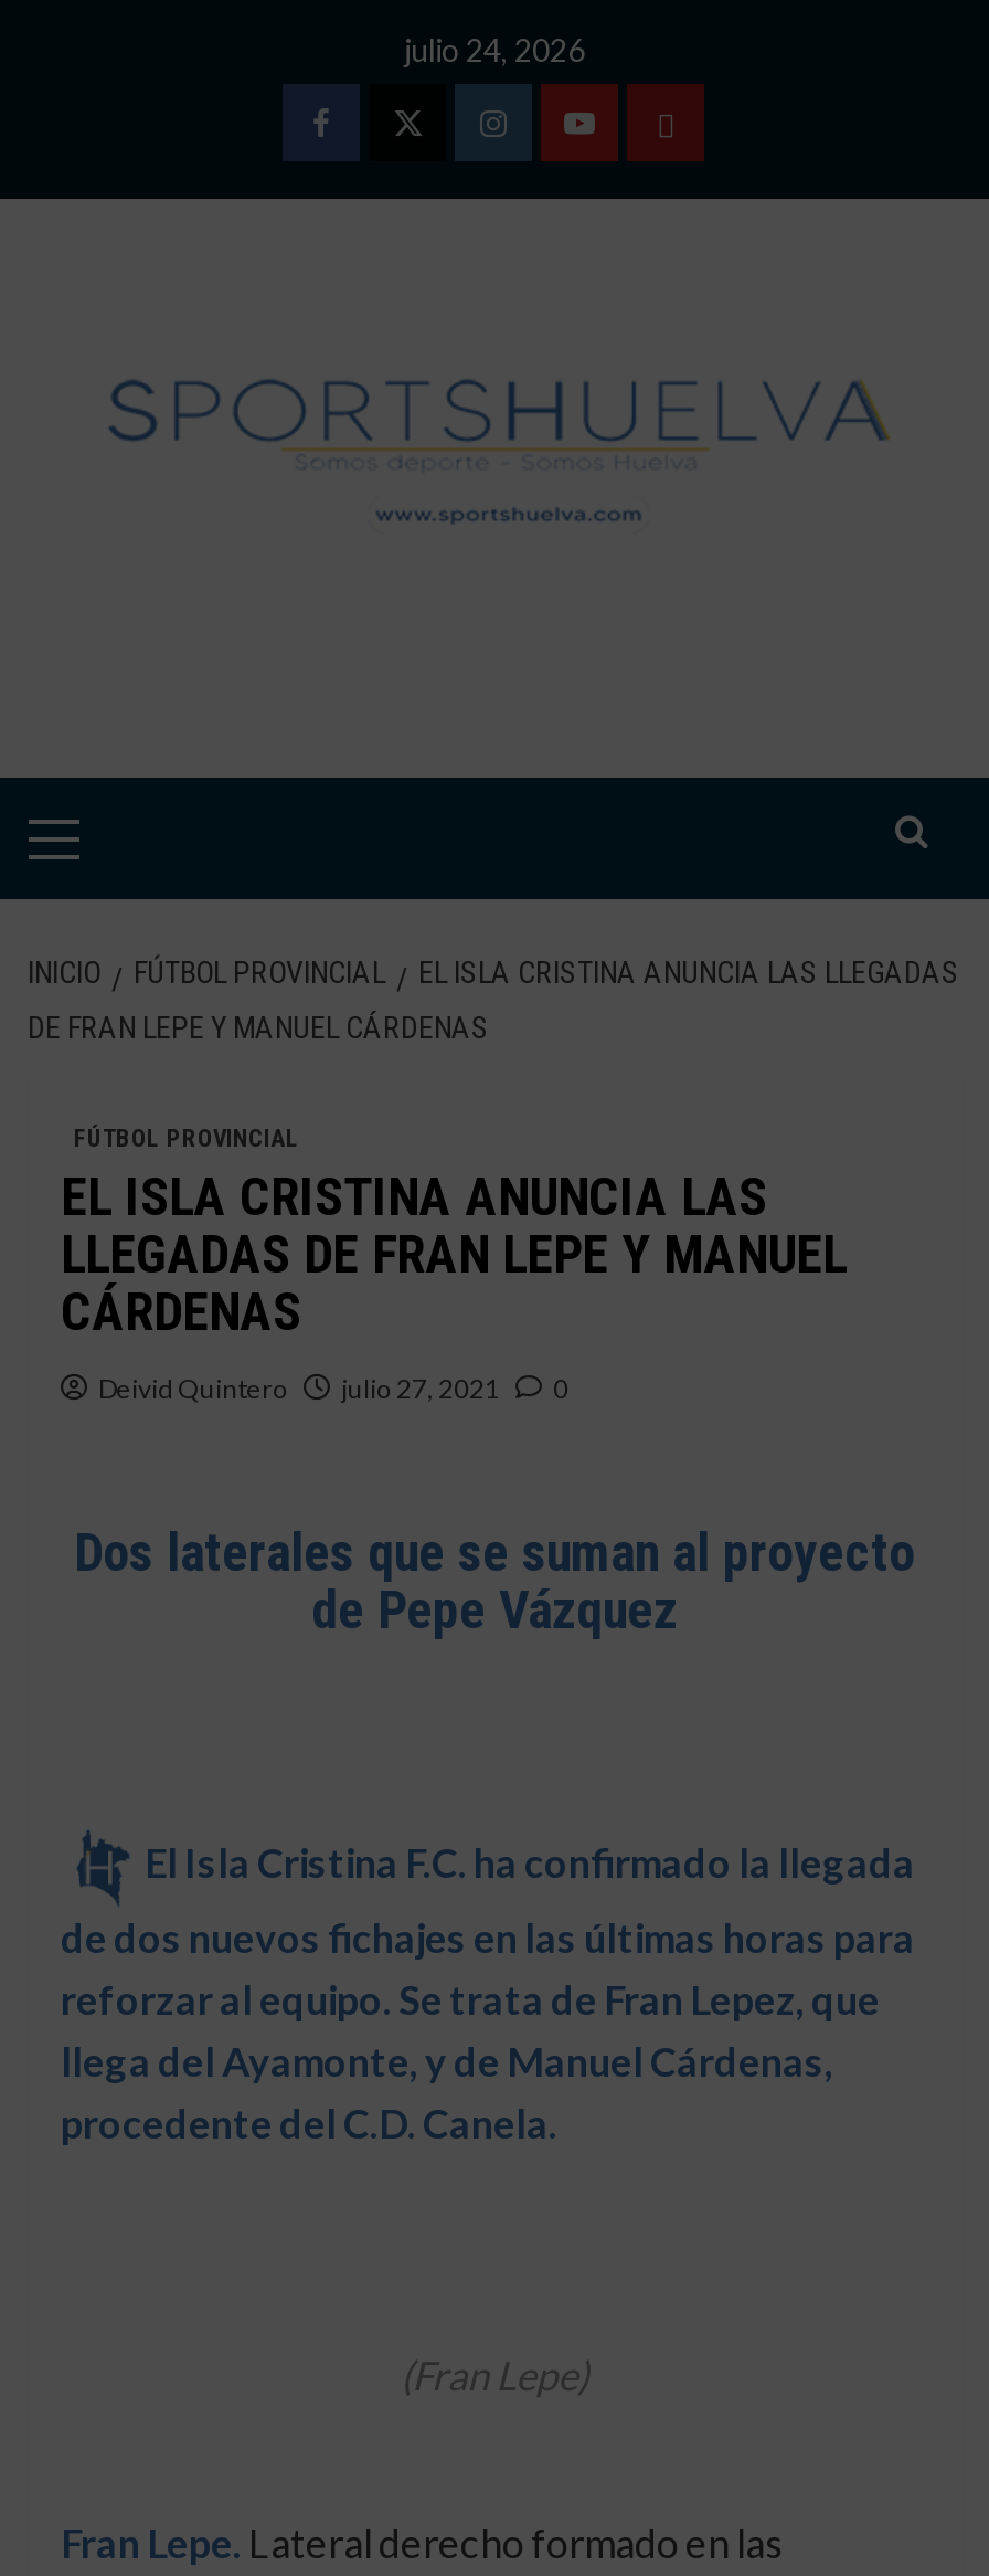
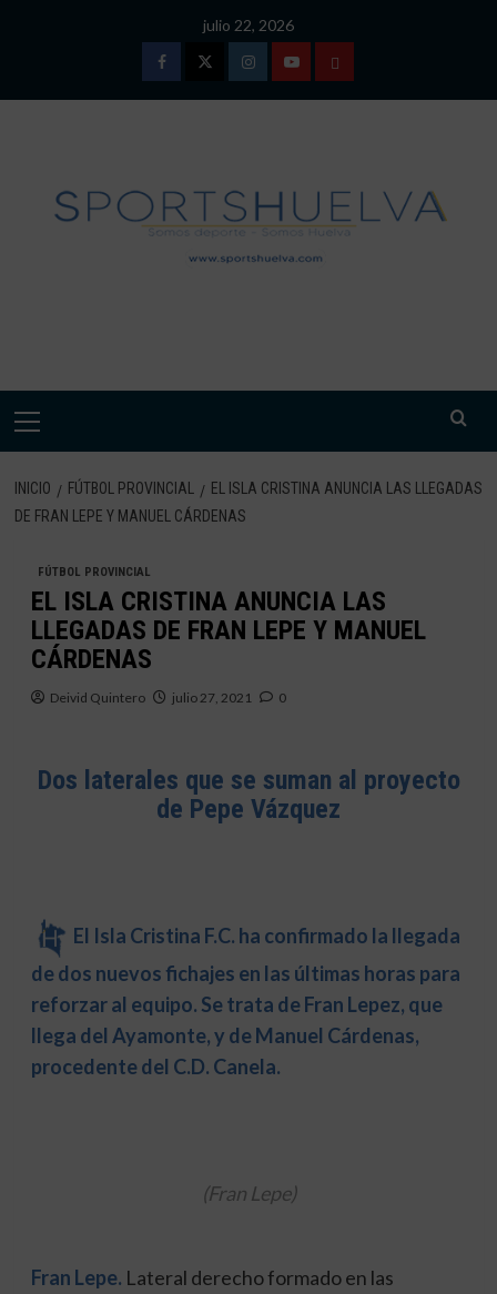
[404,31,585,68] julio 24, 2026 -> [203,16,294,34] julio 22, 2026

